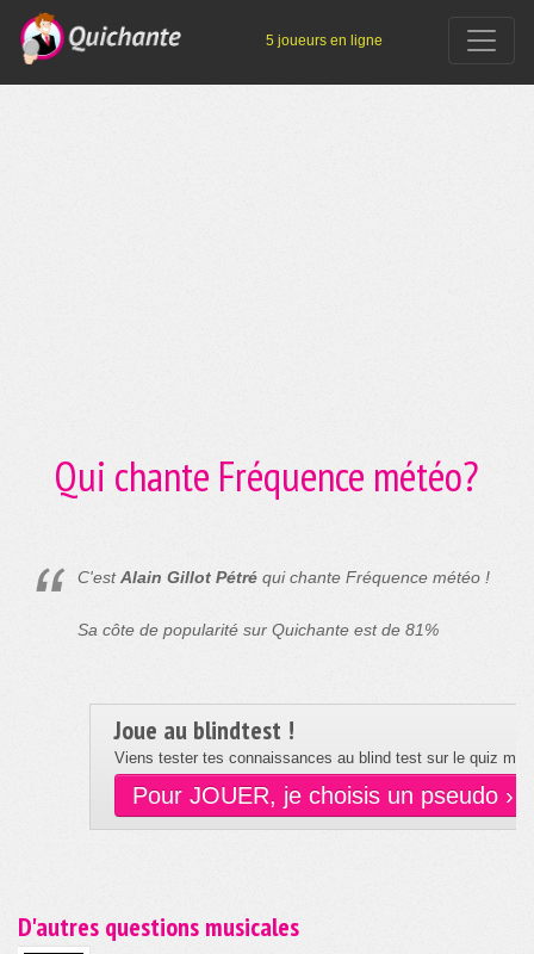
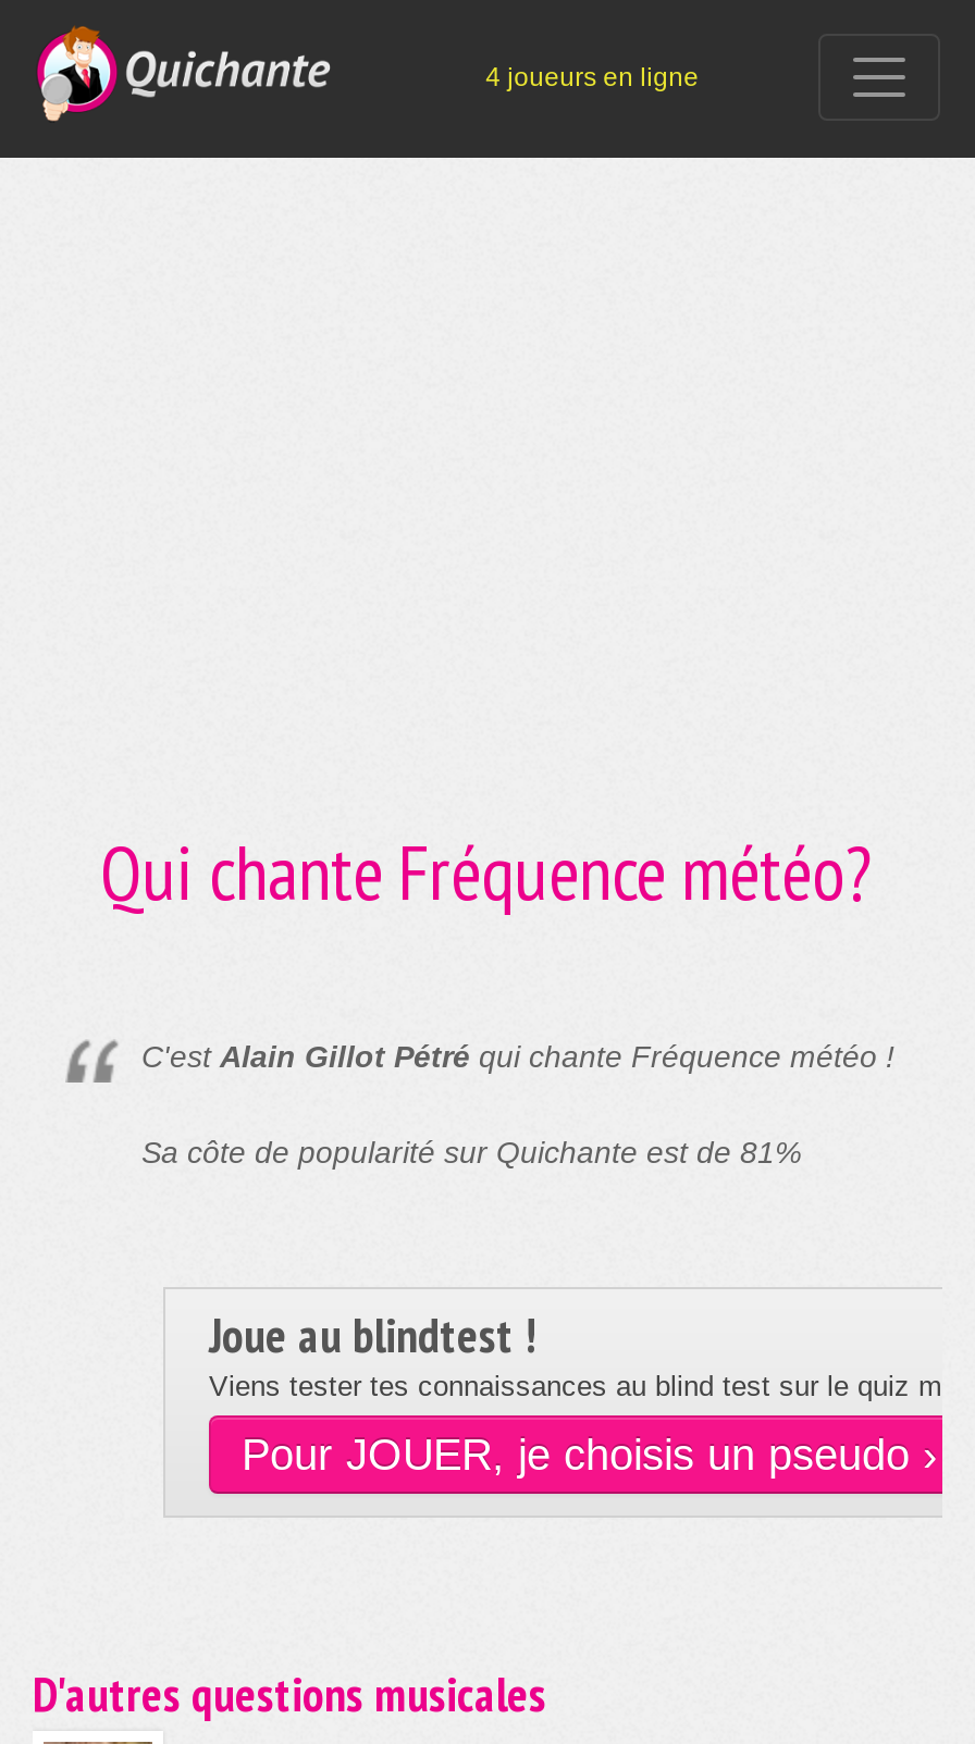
[266,32,383,49] 5 joueurs en ligne -> [486,62,699,92] 4 joueurs en ligne

